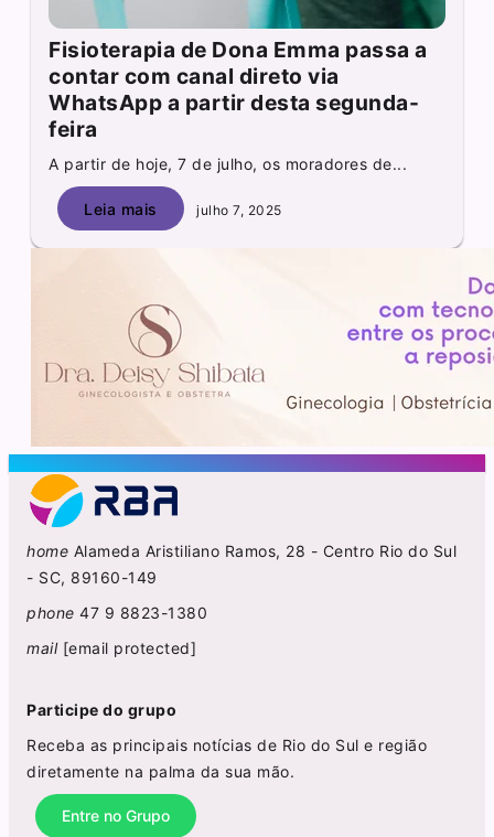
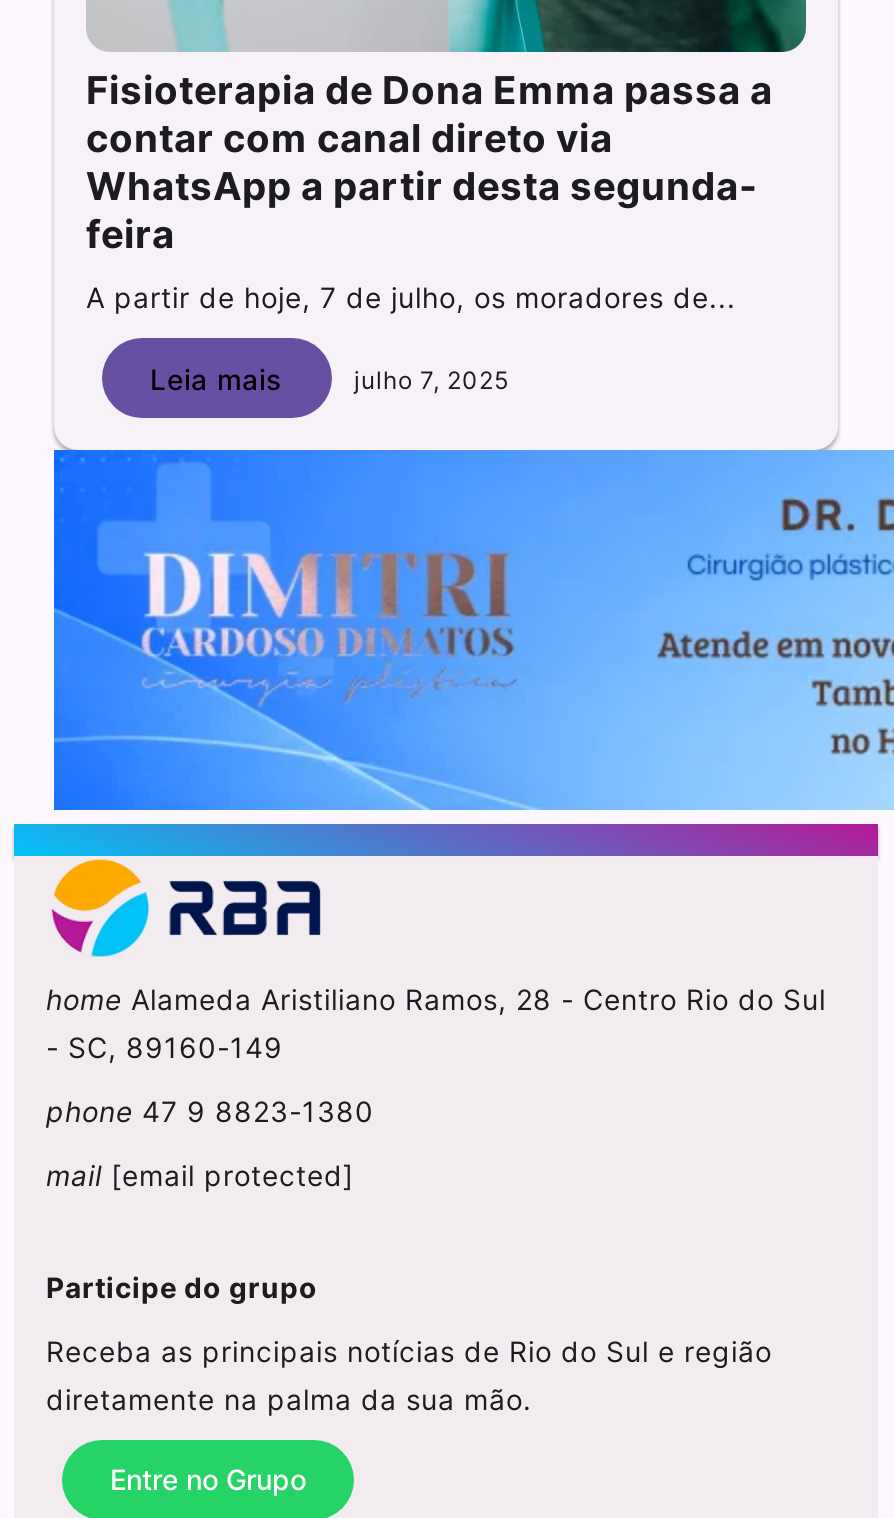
[31,248,491,447] [image] -> [52,448,888,812] [image]

